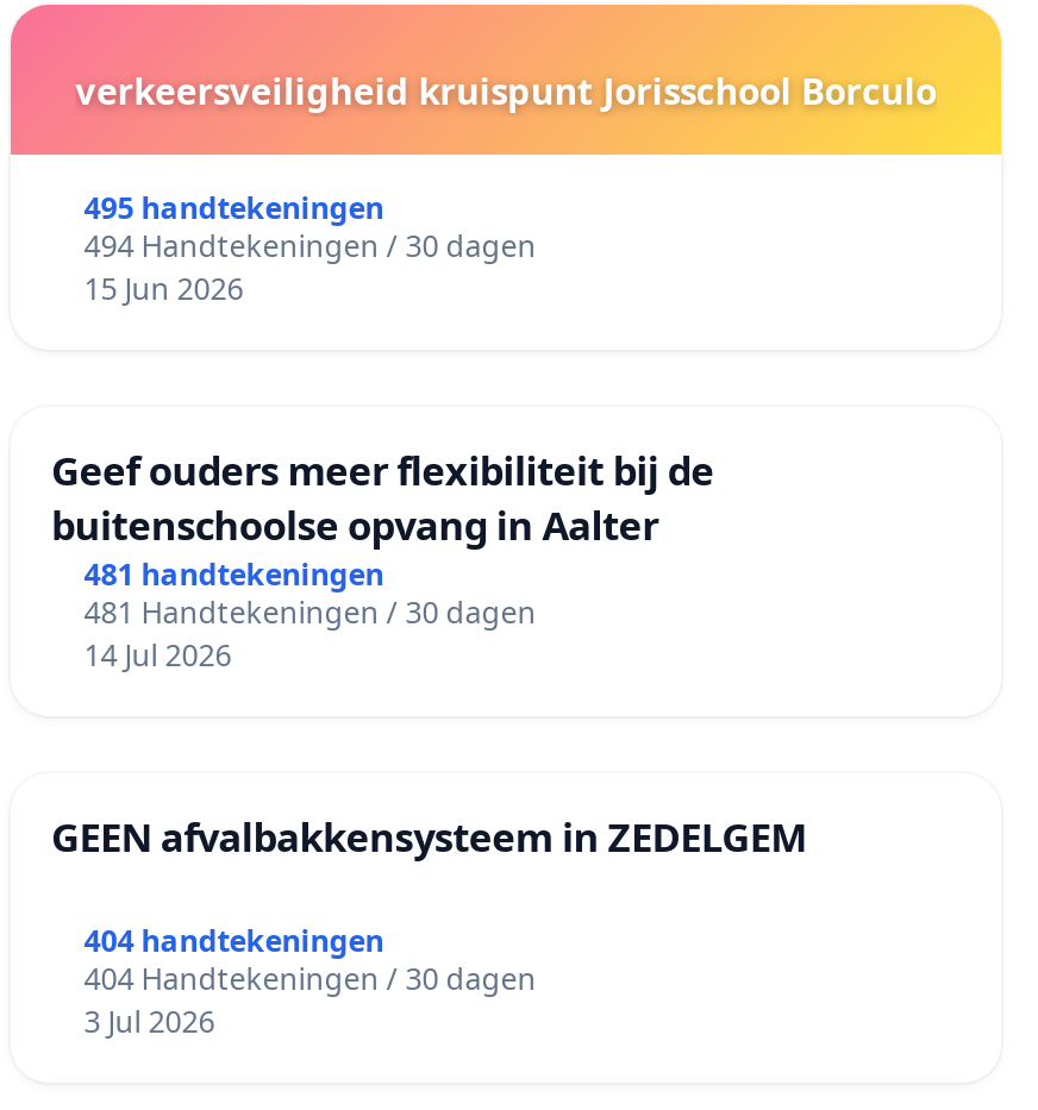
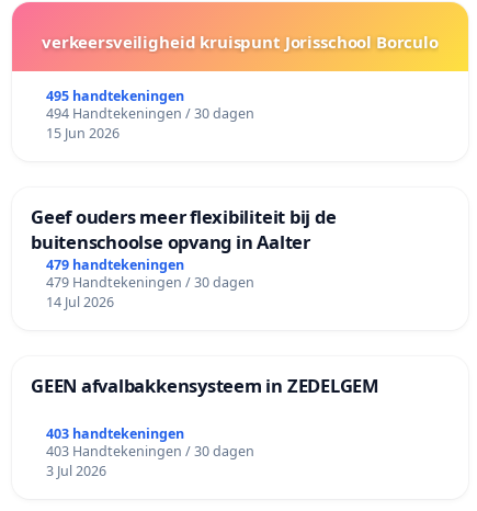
[84,555,384,595] 481 handtekeningen -> [46,256,184,274] 479 handtekeningen
[84,593,536,633] 481 Handtekeningen / 30 dagen -> [46,273,254,292] 479 Handtekeningen / 30 dagen
[84,921,384,961] 404 handtekeningen -> [46,424,184,443] 403 handtekeningen
[84,959,536,999] 404 Handtekeningen / 30 dagen -> [46,442,254,461] 403 Handtekeningen / 30 dagen

